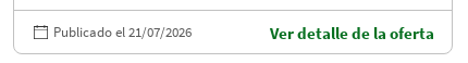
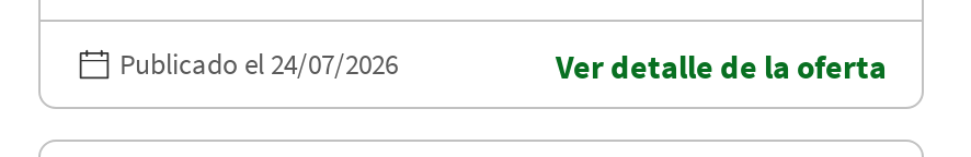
[53,22,192,41] Publicado el 21/07/2026 -> [119,45,398,82] Publicado el 24/07/2026

